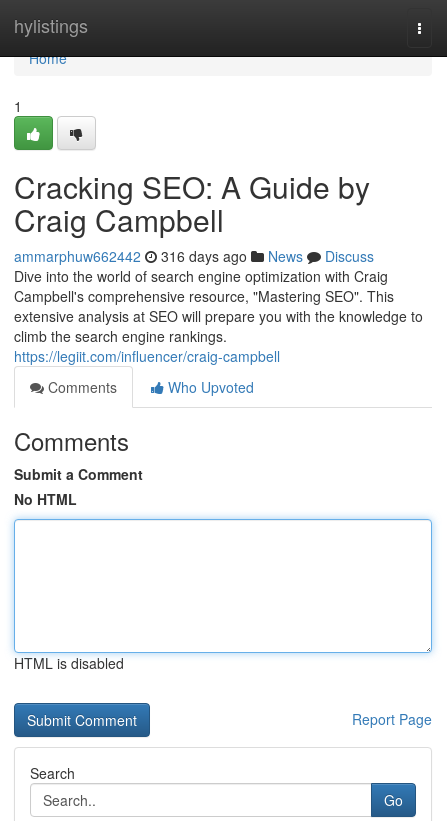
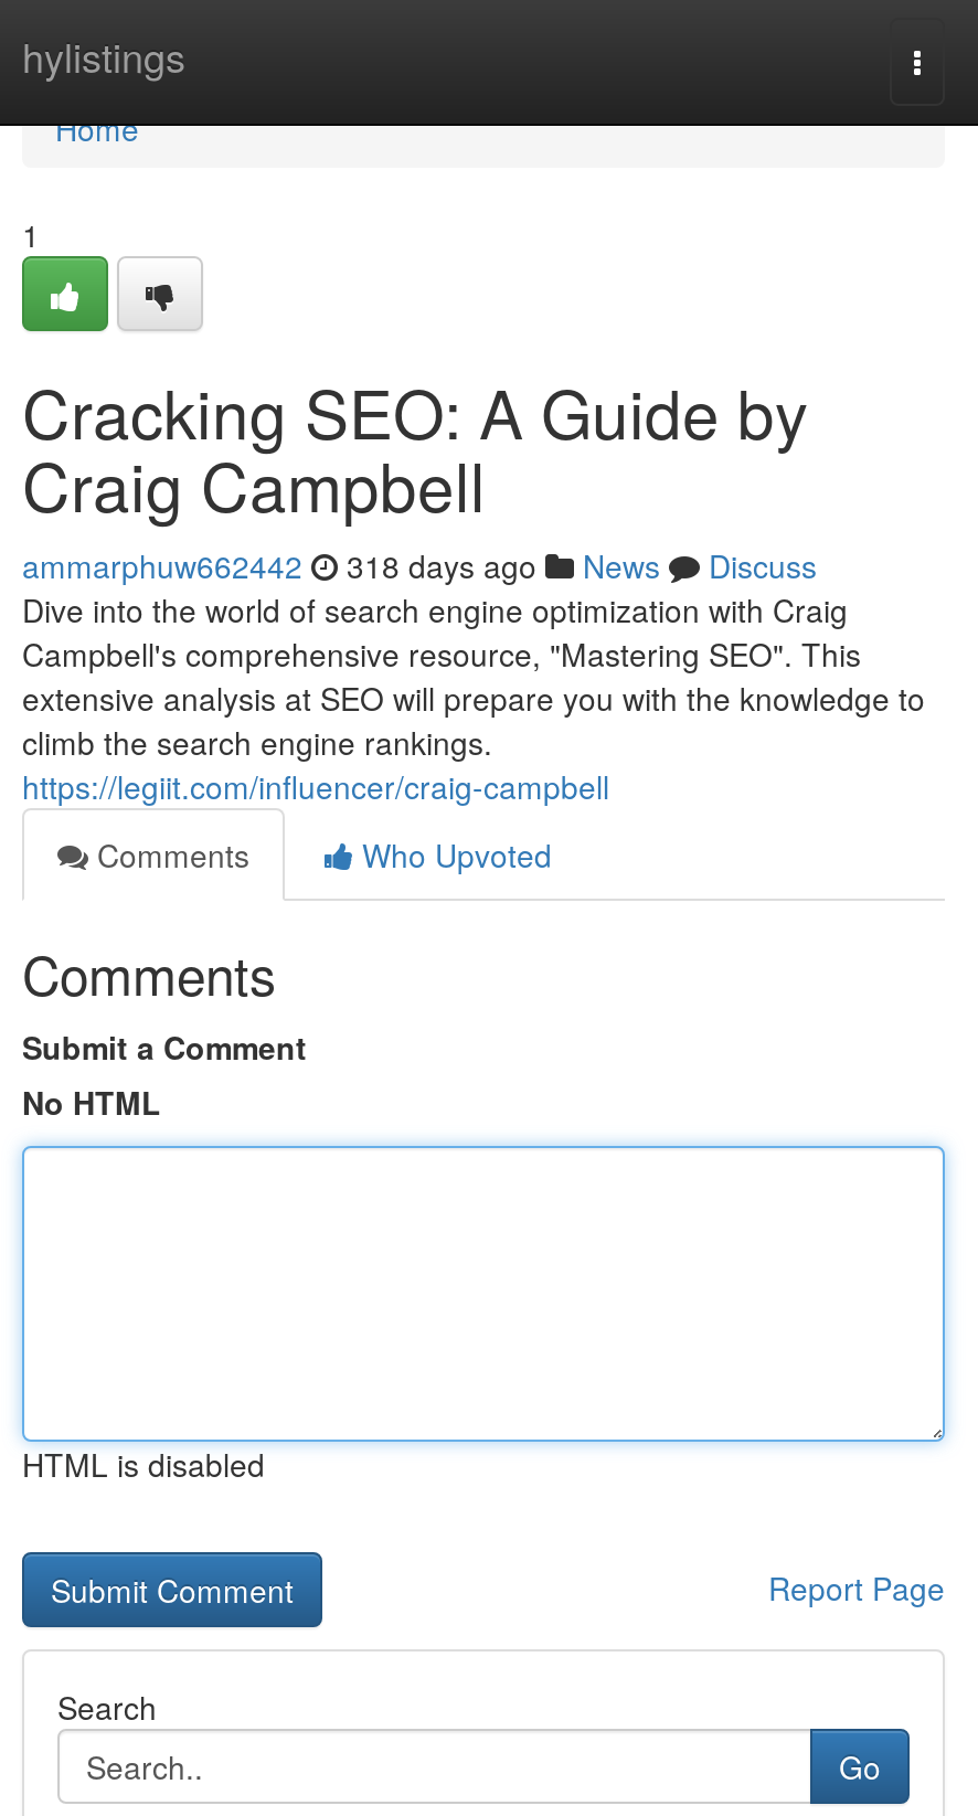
[14,246,374,266] ammarphuw662442 316 days ago News Discuss -> [22,543,817,587] ammarphuw662442 318 days ago News Discuss

